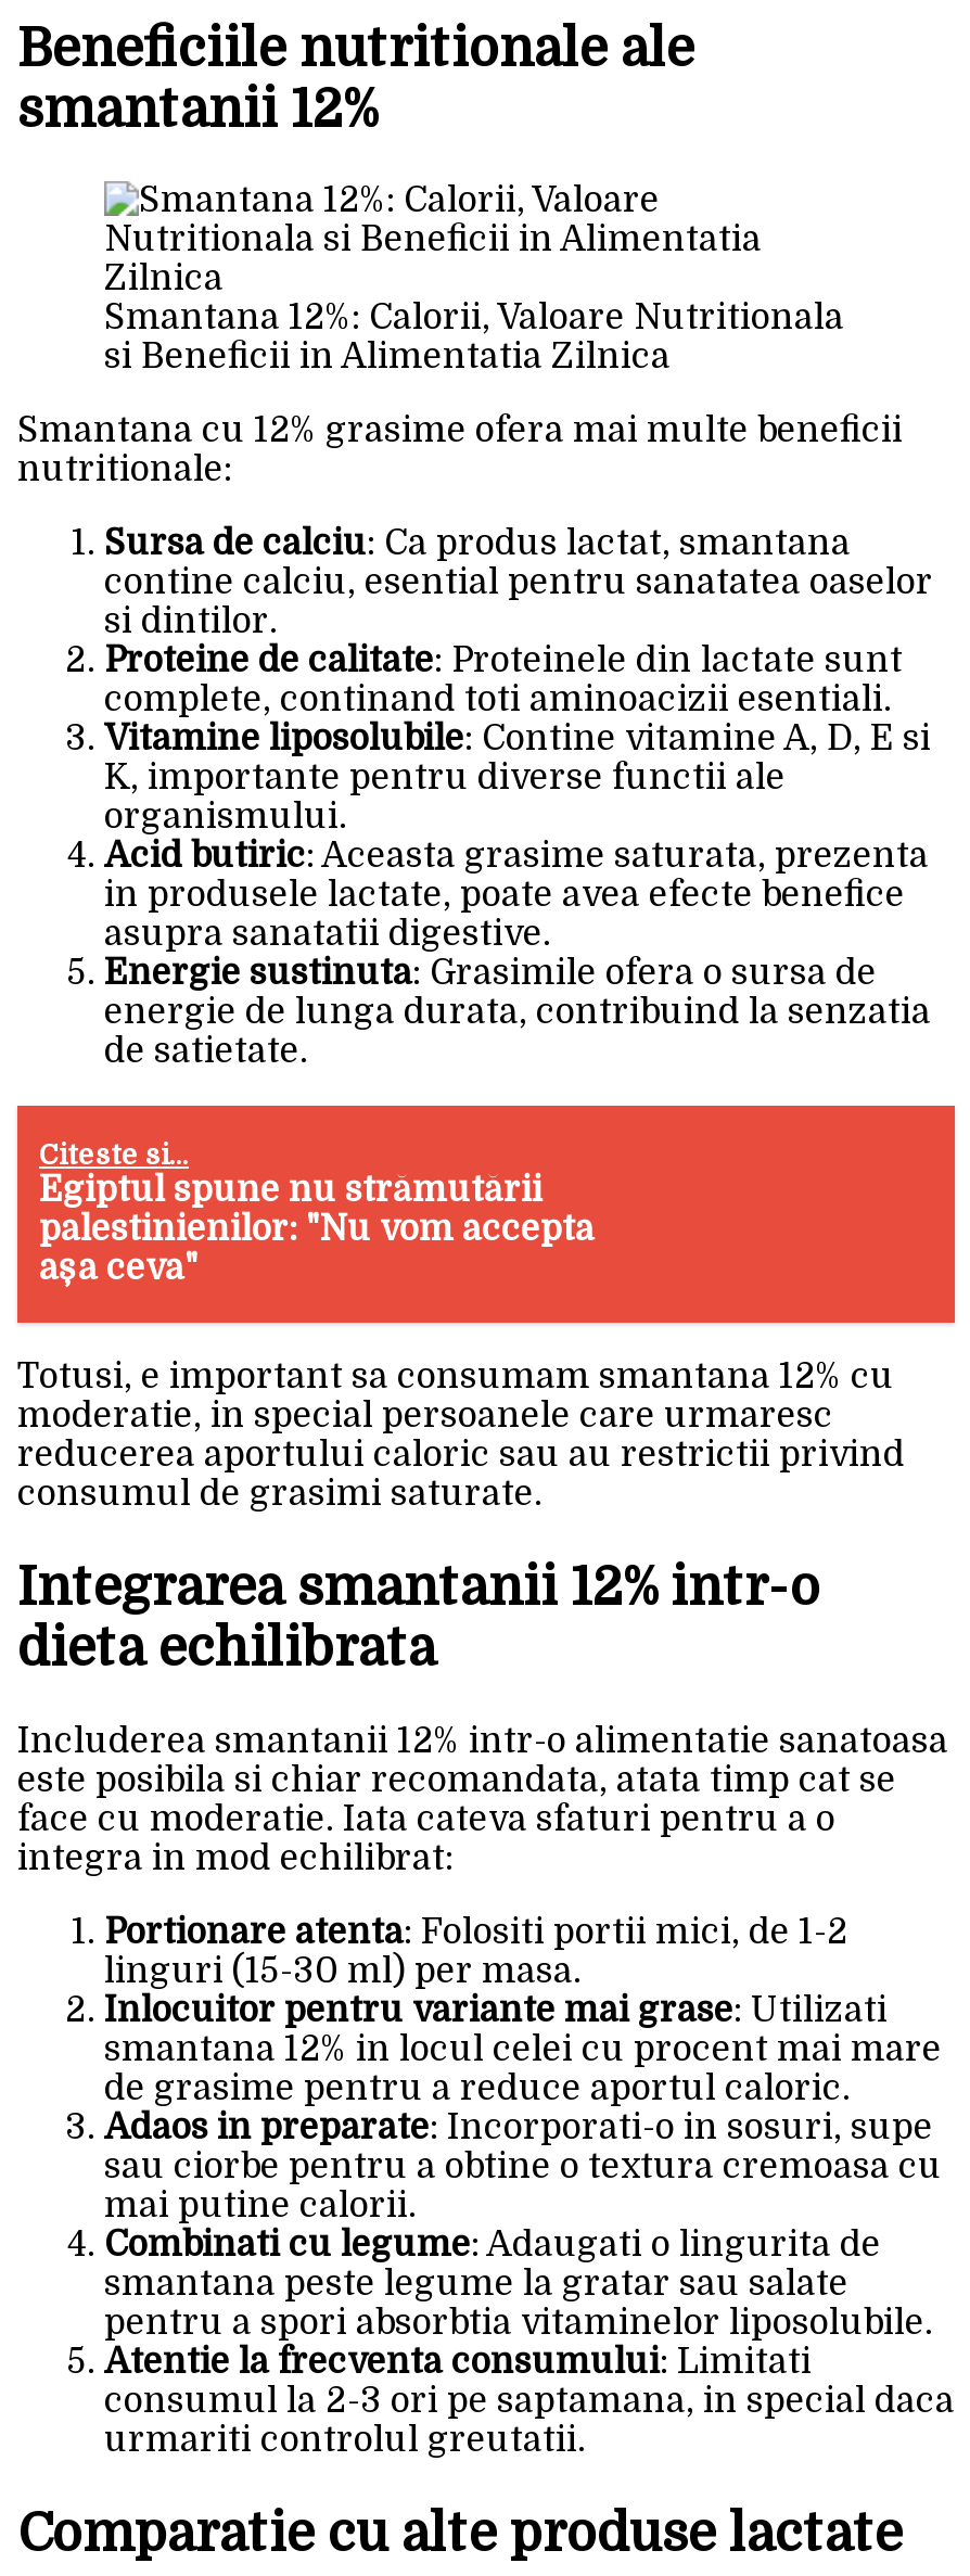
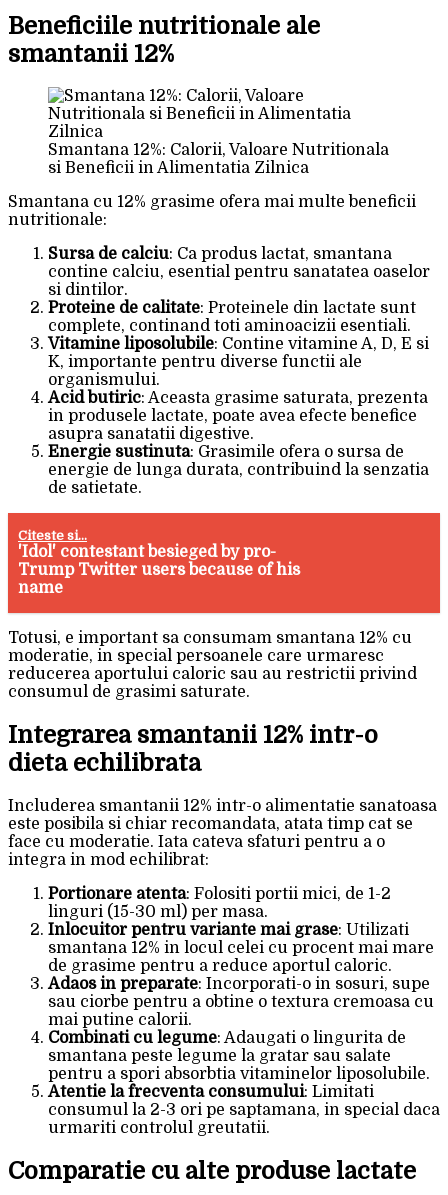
[39,1172,595,1289] Egiptul spune nu strămutării | palestinienilor: "Nu vom accepta | așa ceva" -> [18,543,300,597] 'Idol' contestant besieged by pro- | Trump Twitter users because of his | name

